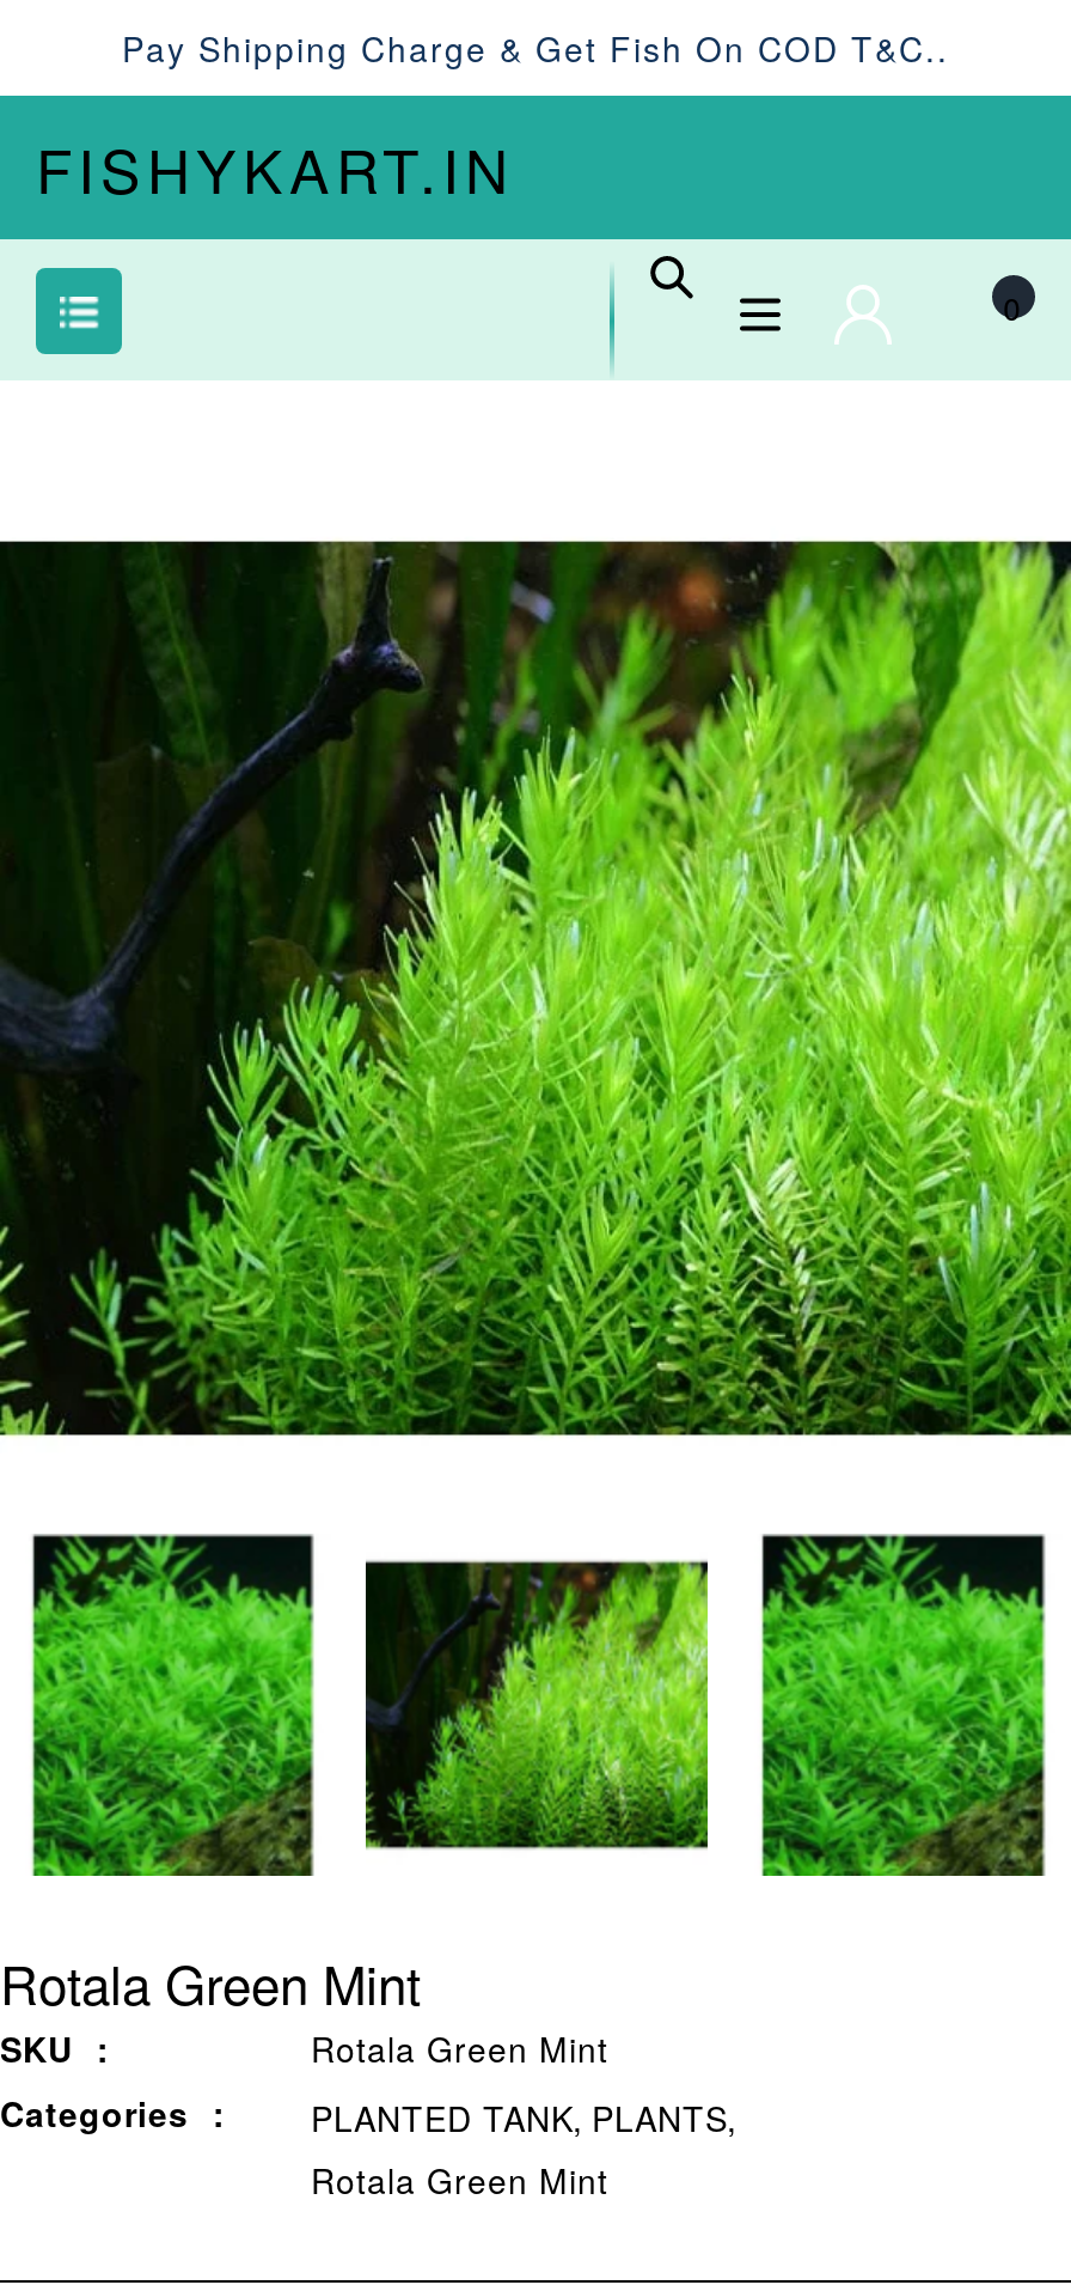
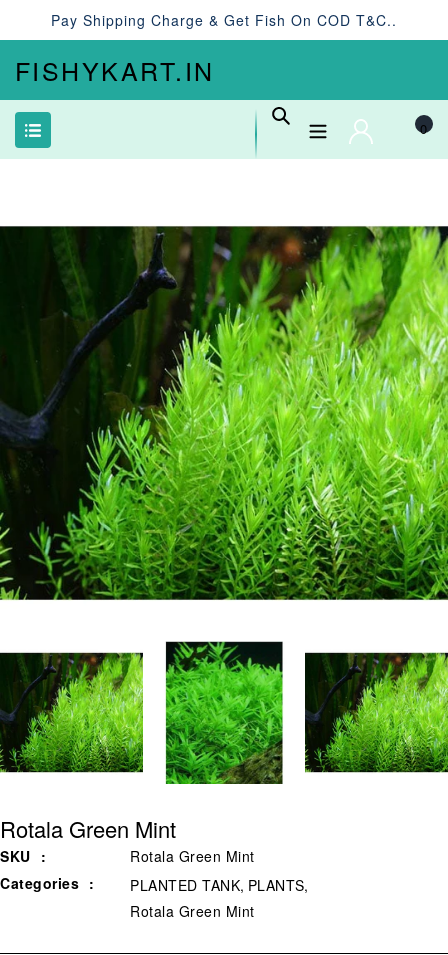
[7,1531,342,1878] [image] -> [3,641,144,784] [image]
[363,1536,710,1876] [image] -> [153,641,296,785] [image]
[729,1531,1064,1878] [image] -> [304,641,445,784] [image]

